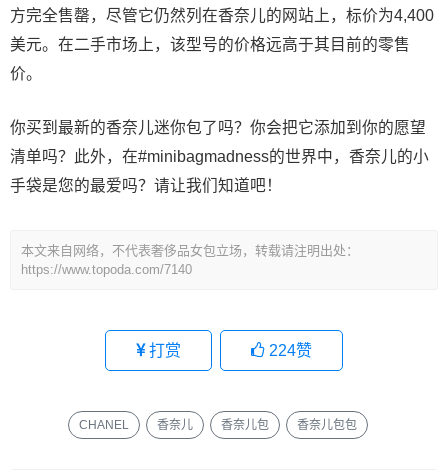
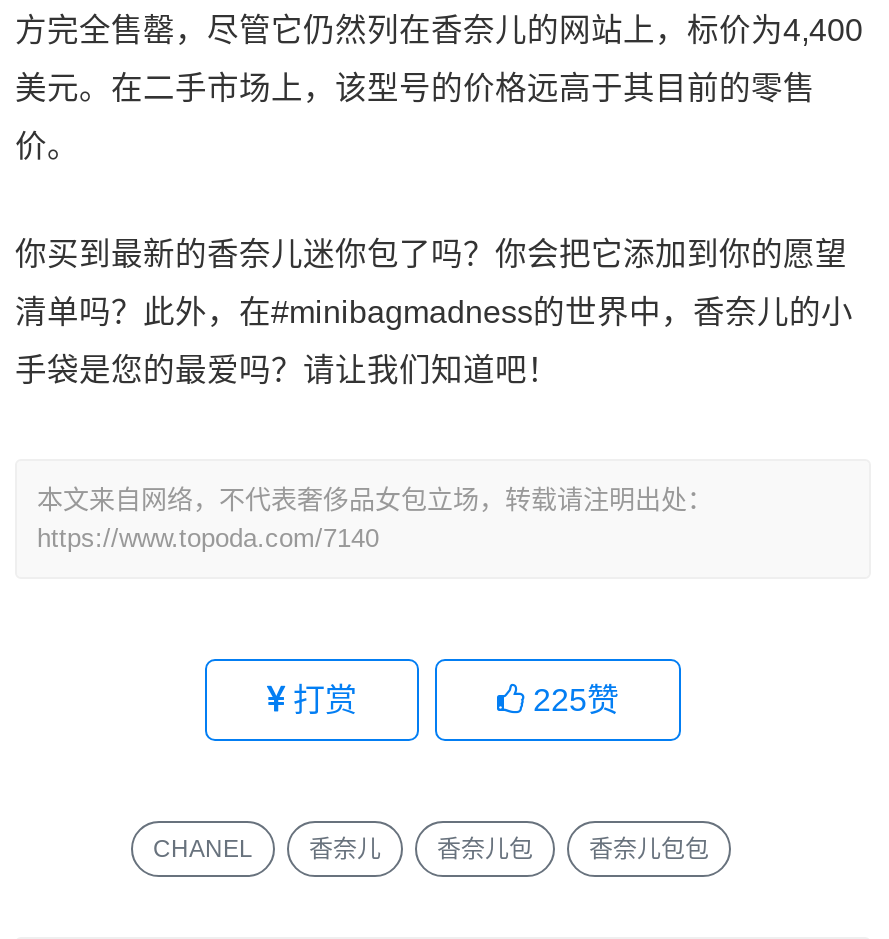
[265,342,312,359] 224赞 -> [525,683,619,717] 225赞

